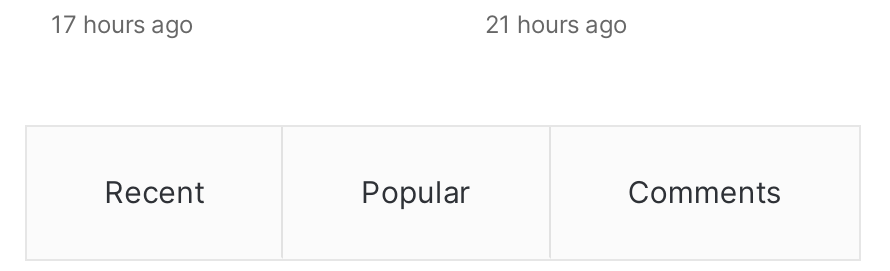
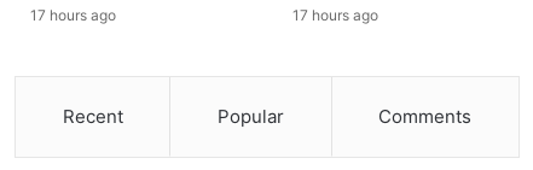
[485,9,627,39] 21 hours ago -> [292,7,378,25] 17 hours ago

